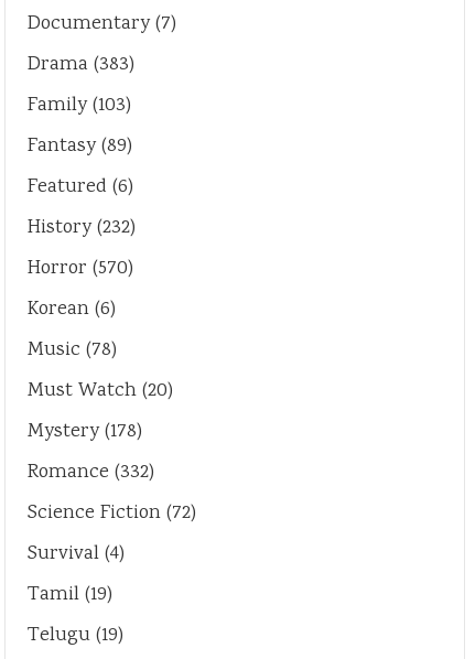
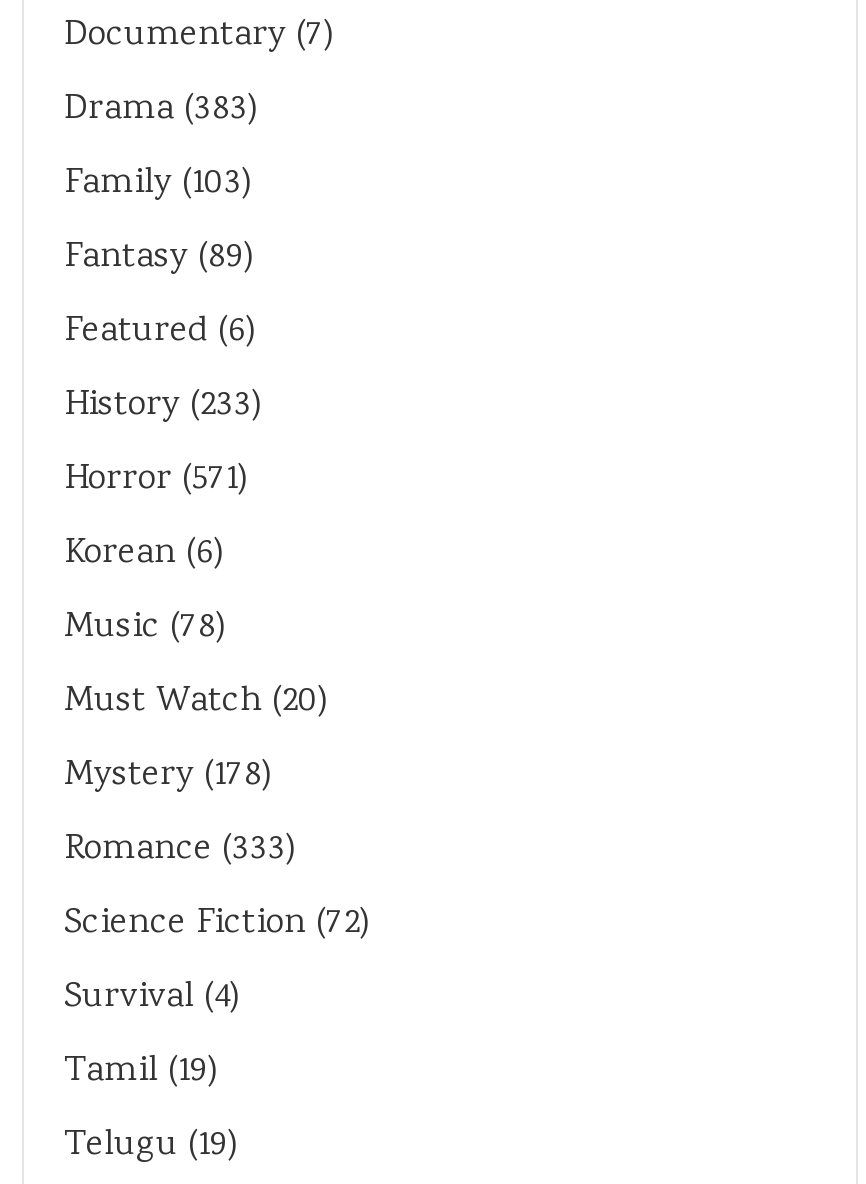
[28,214,136,242] History (232) -> [64,380,262,432] History (233)
[28,255,133,283] Horror (570) -> [64,454,248,506] Horror (571)
[28,458,154,487] Romance (332) -> [64,824,296,876] Romance (333)

